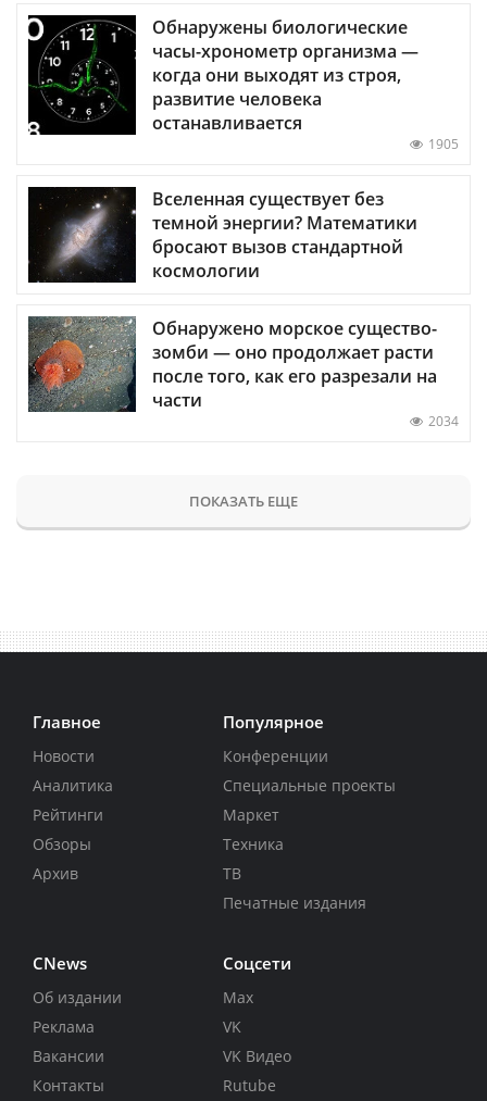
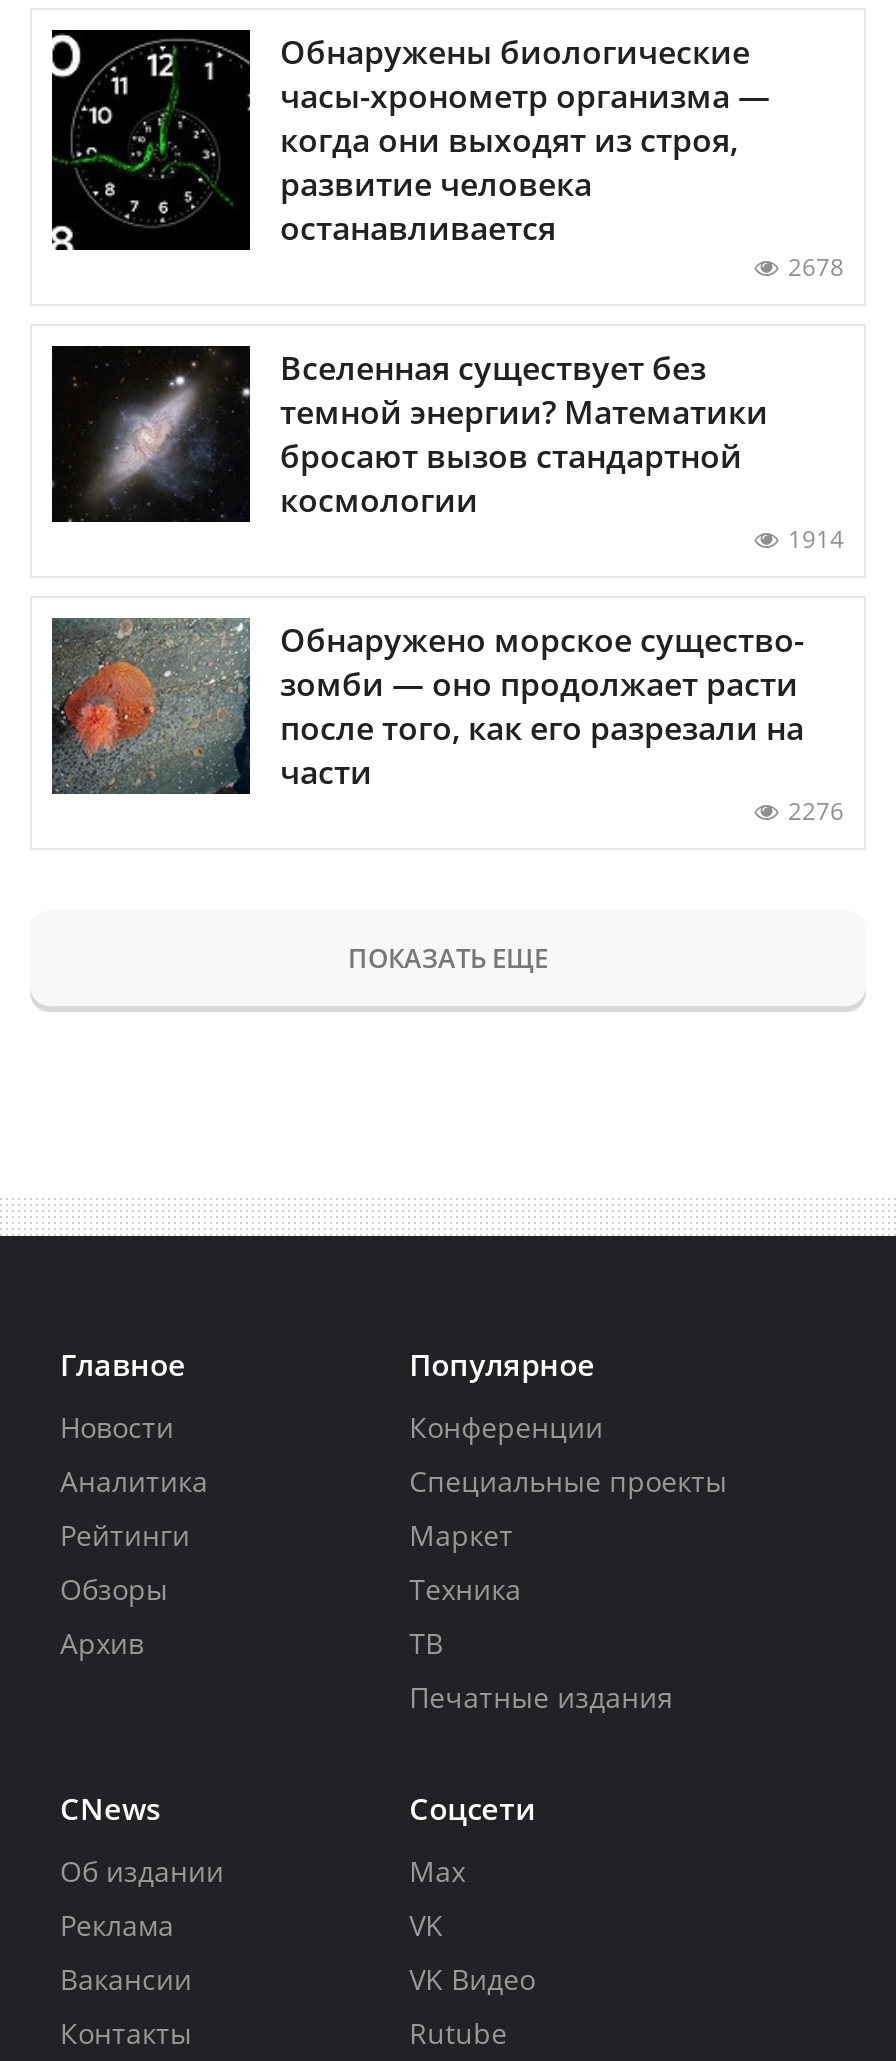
[428,134,459,153] 1905 -> [788,249,844,283] 2678
none -> [788,522,844,556] 1914
[428,412,459,430] 2034 -> [788,794,844,828] 2276

